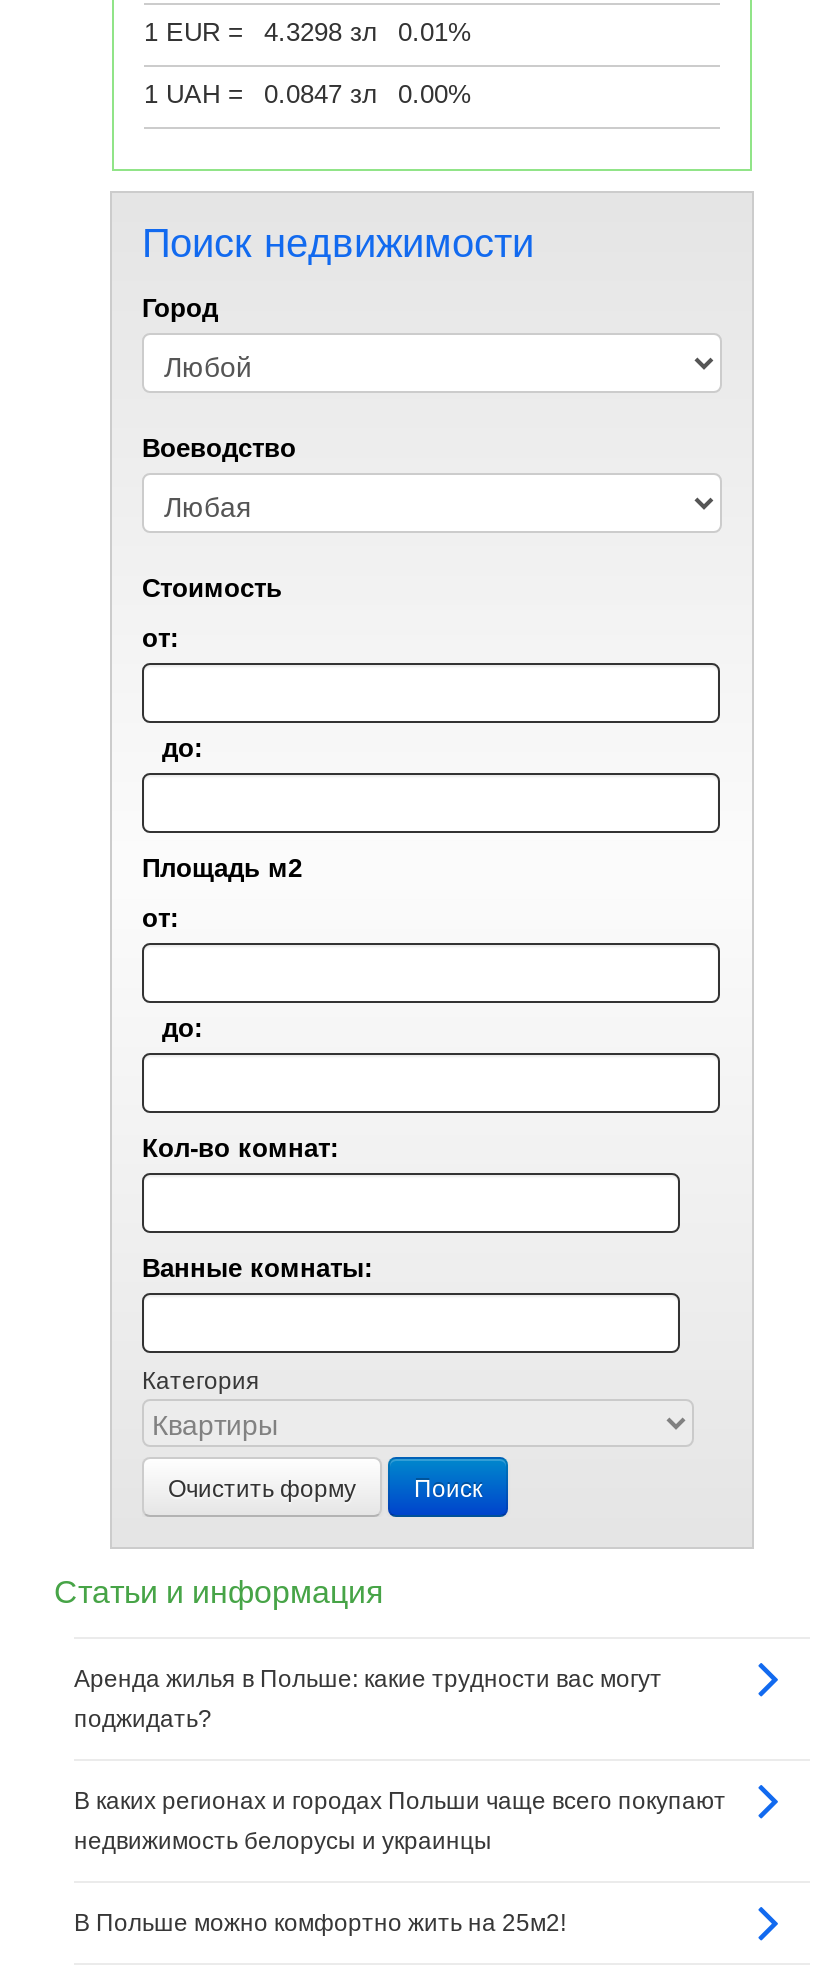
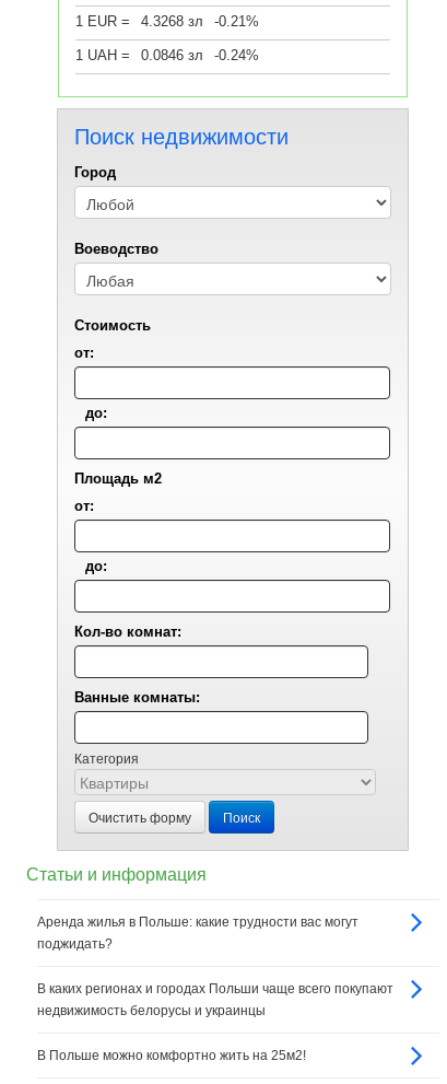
[264,17,378,47] 4.3298 зл -> [141,13,203,30] 4.3268 зл
[398,17,472,47] 0.01% -> [214,13,259,30] -0.21%
[264,79,378,109] 0.0847 зл -> [141,47,203,63] 0.0846 зл
[398,79,472,109] 0.00% -> [214,47,259,63] -0.24%

